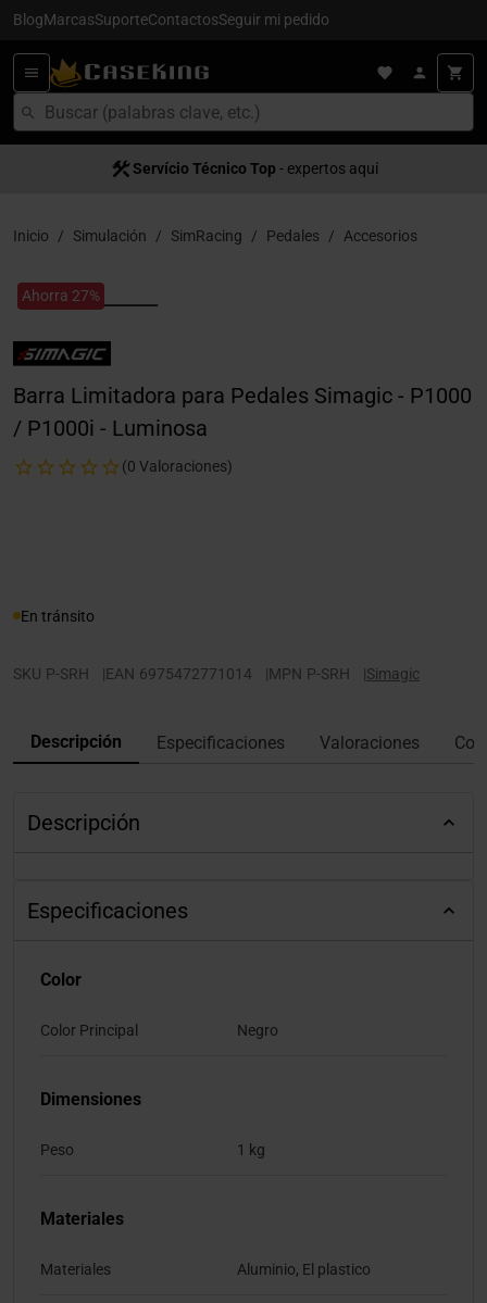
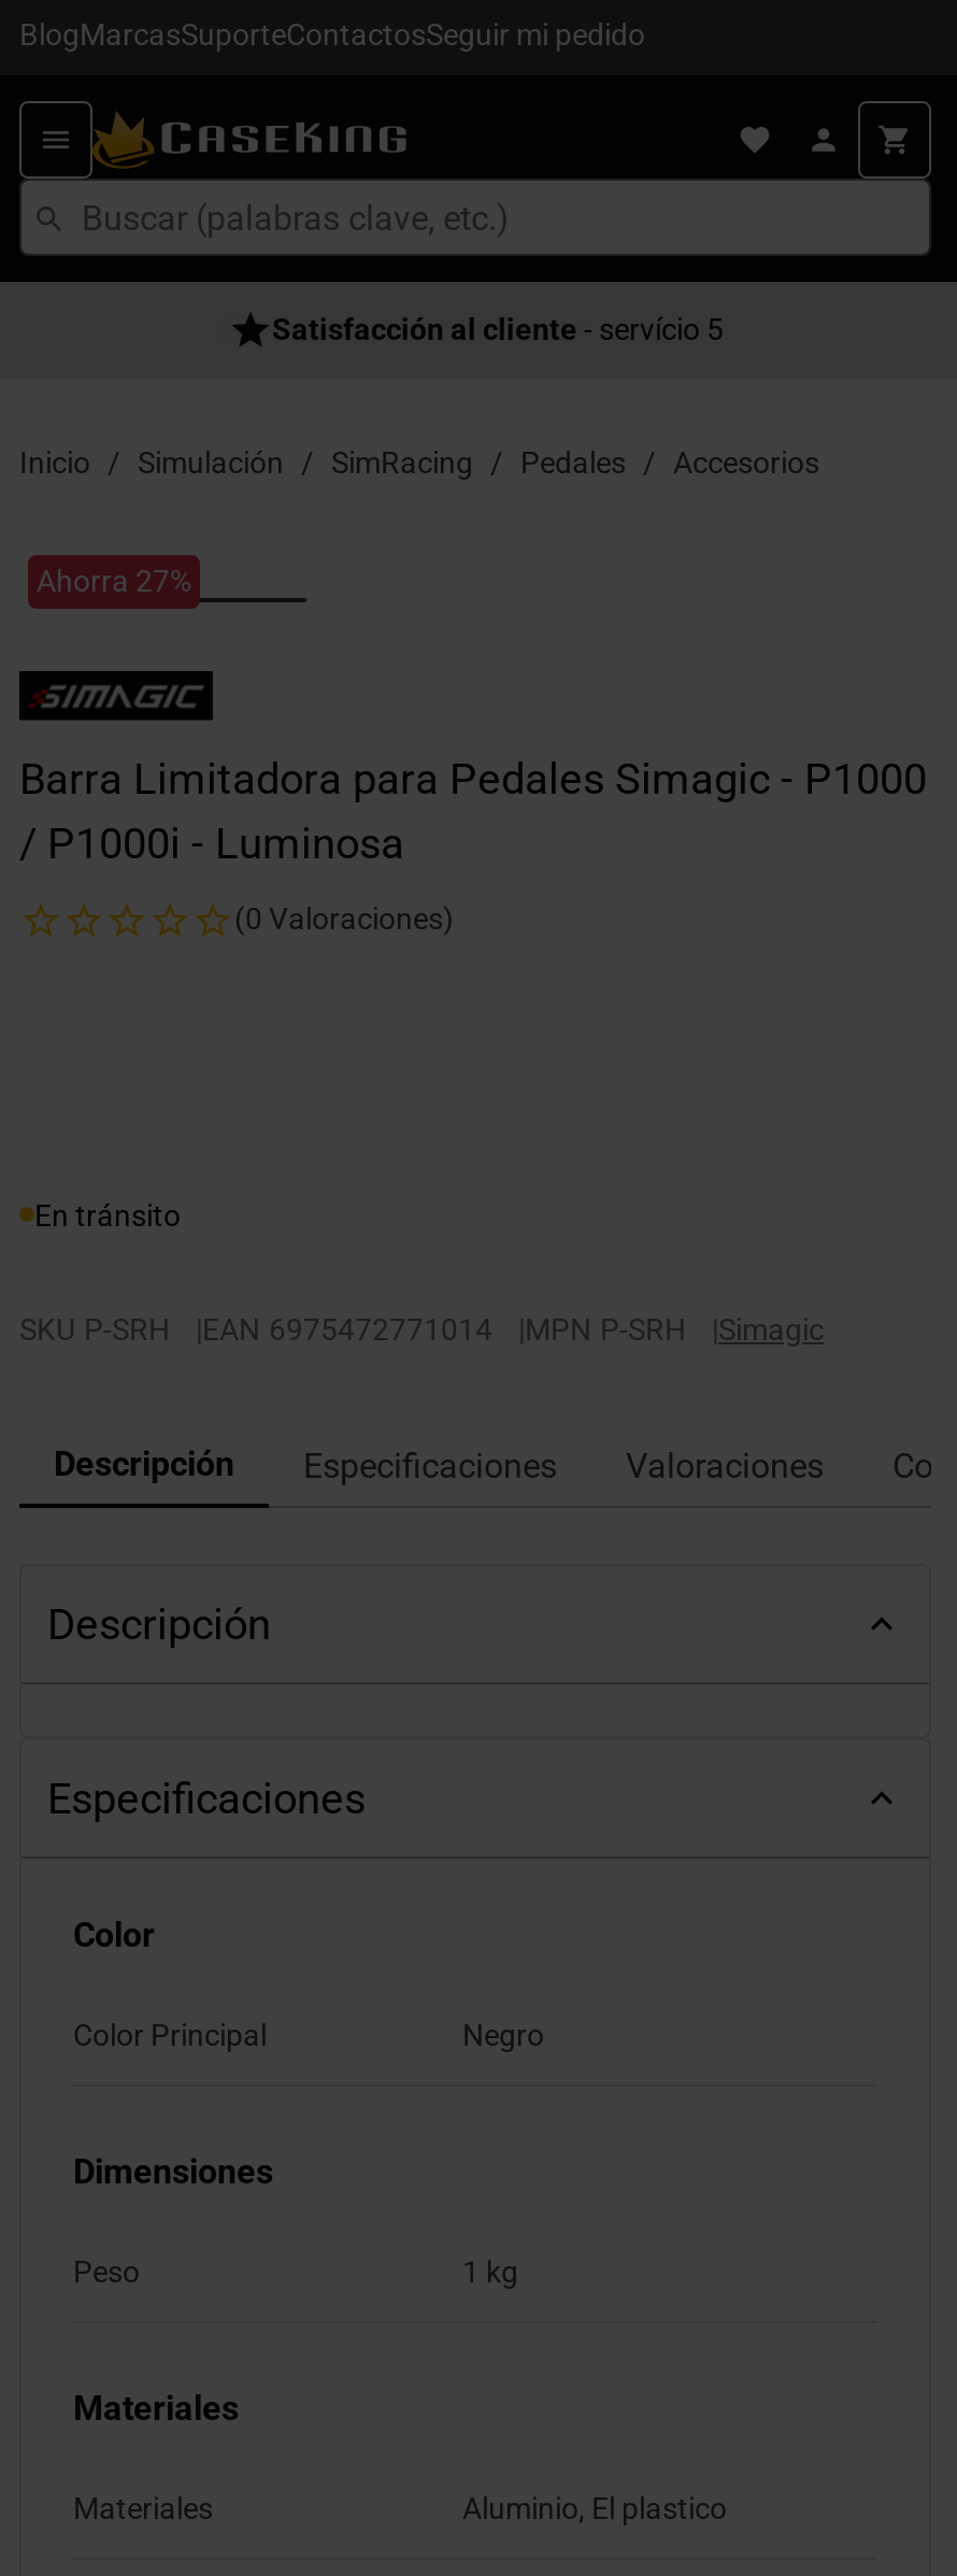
[132,160,378,177] Servício Técnico Top - expertos aquí -> [272,312,724,346] Satisfacción al cliente - servício 5

